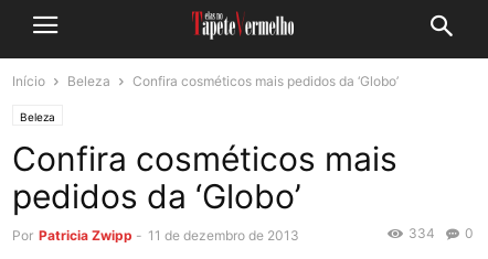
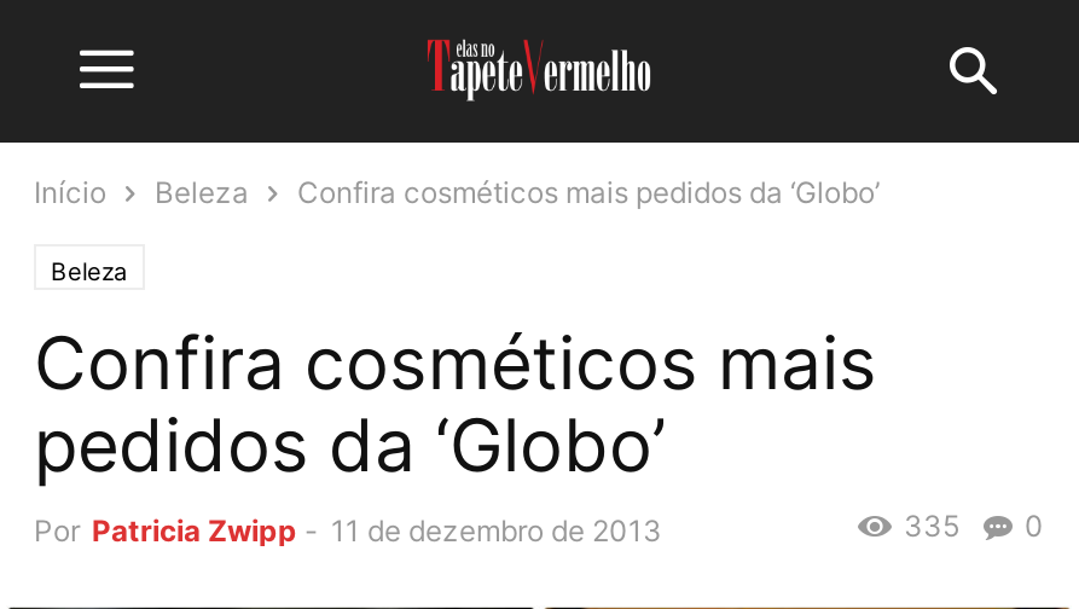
[409,225,474,241] 334 0 -> [904,507,1044,544] 335 0

